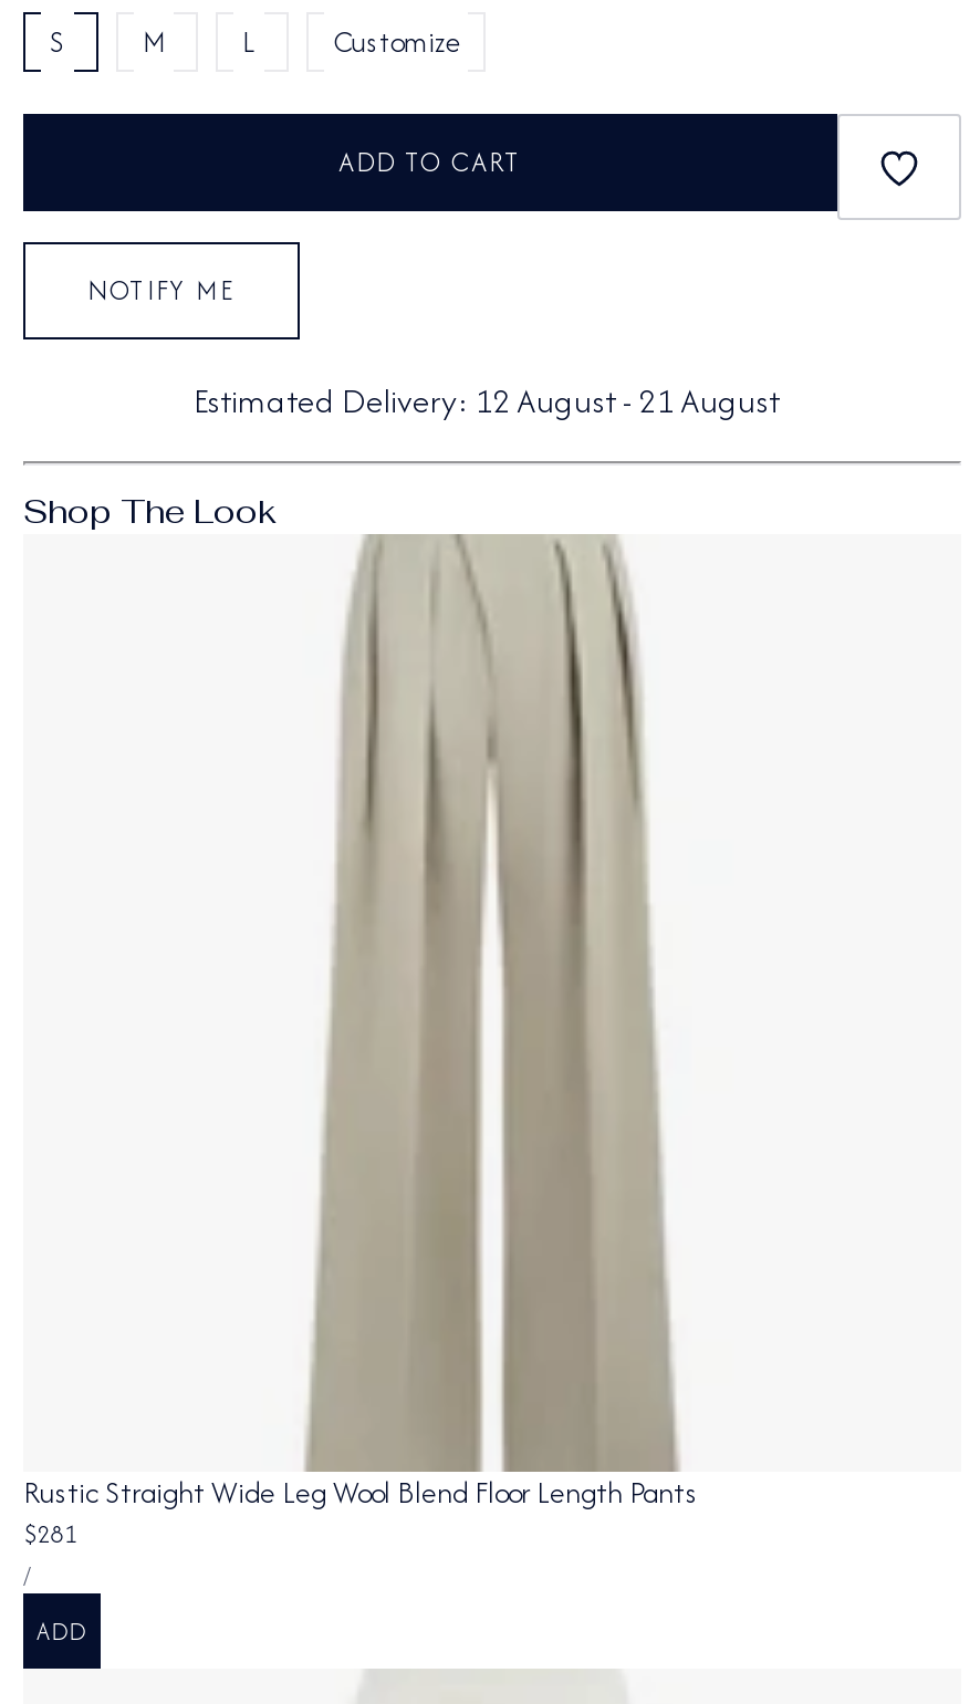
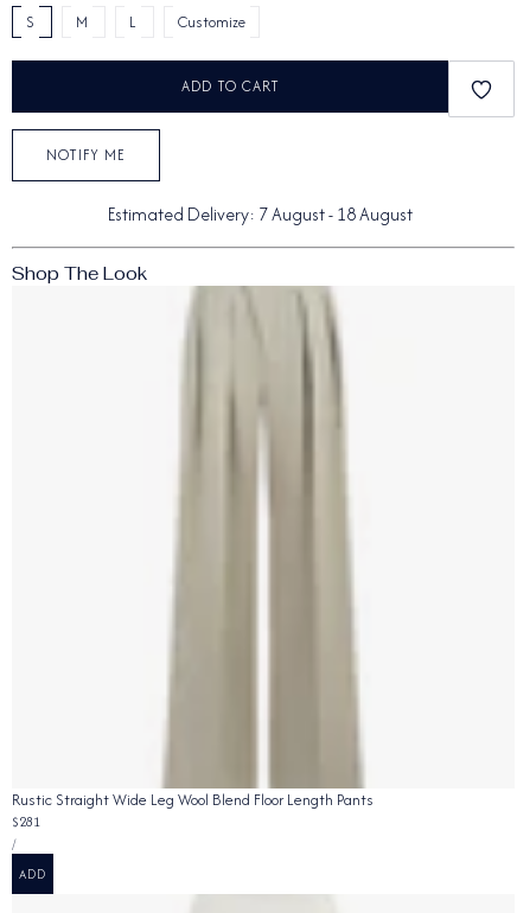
[194,376,780,423] Estimated Delivery: 12 August- 21 August -> [108,201,413,226] Estimated Delivery: 7 August- 18 August

